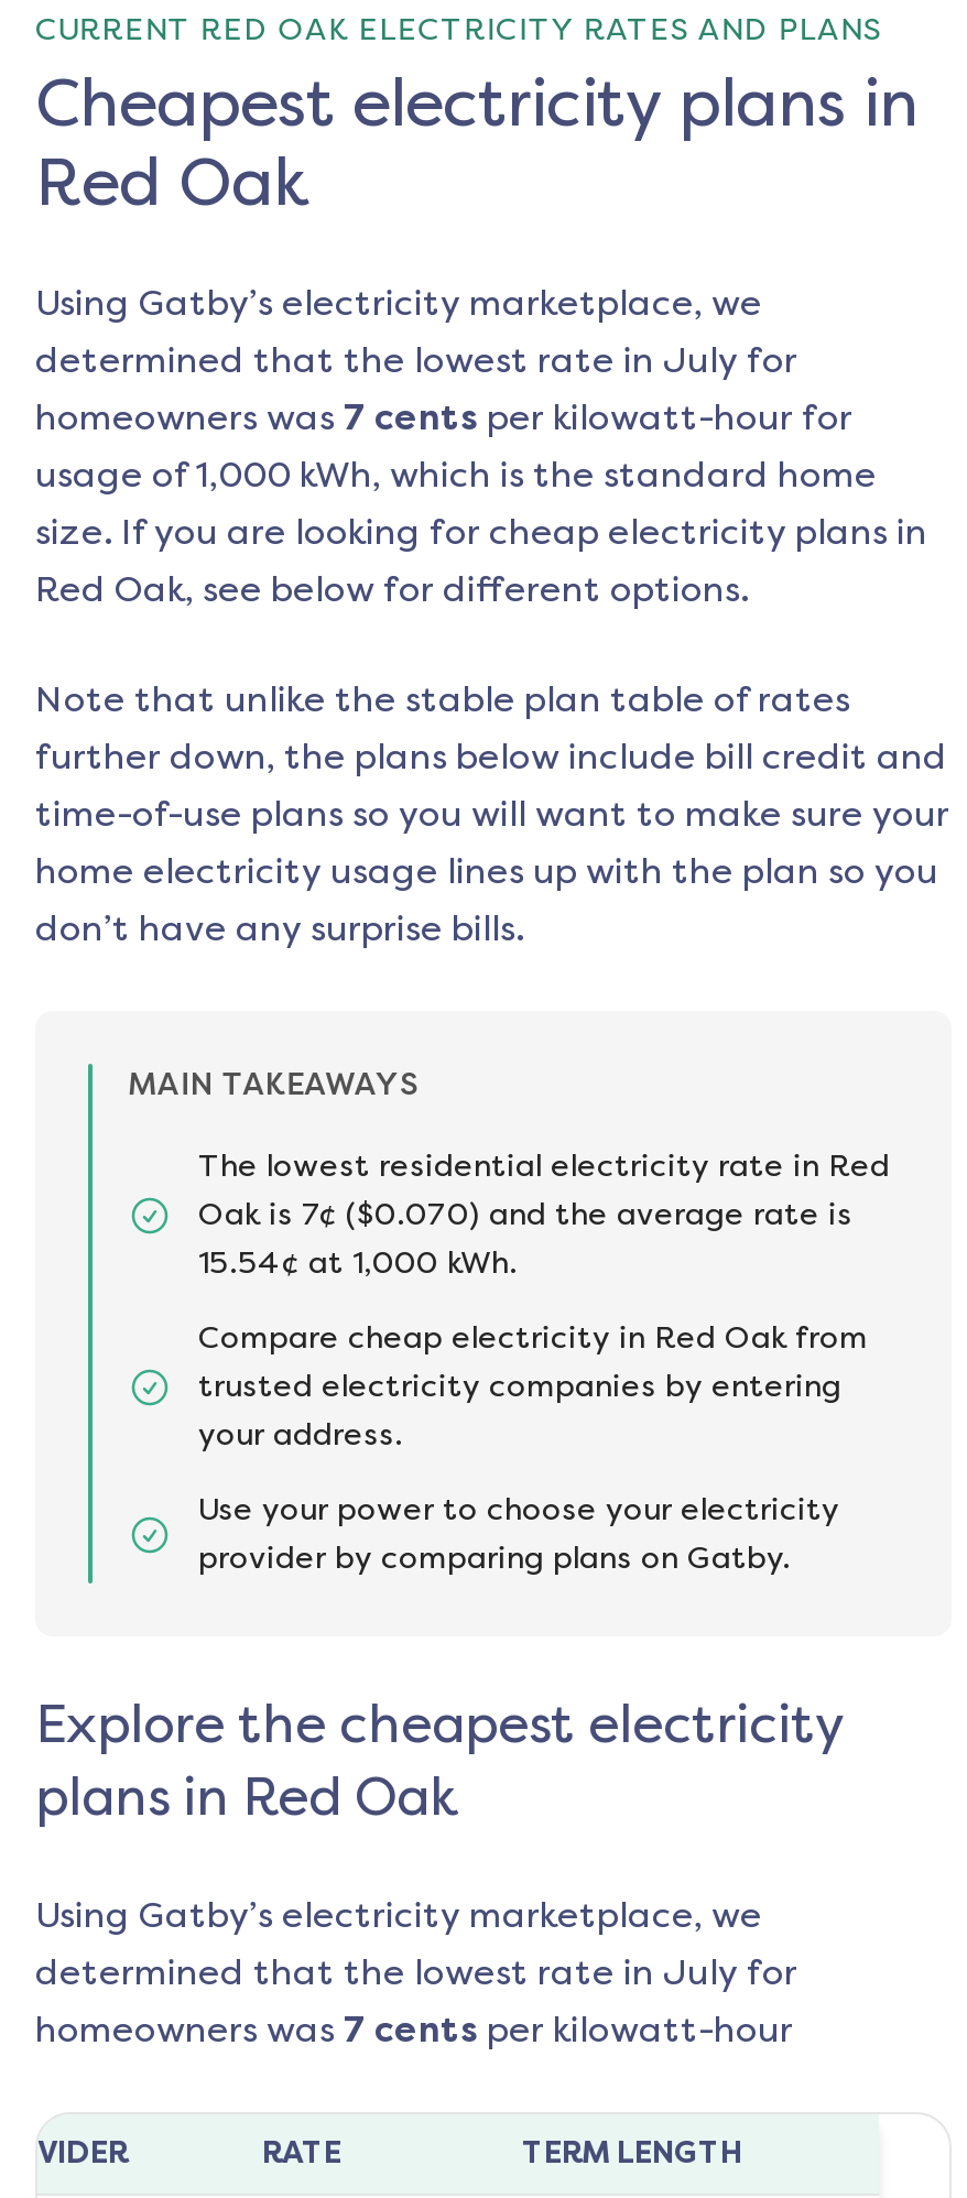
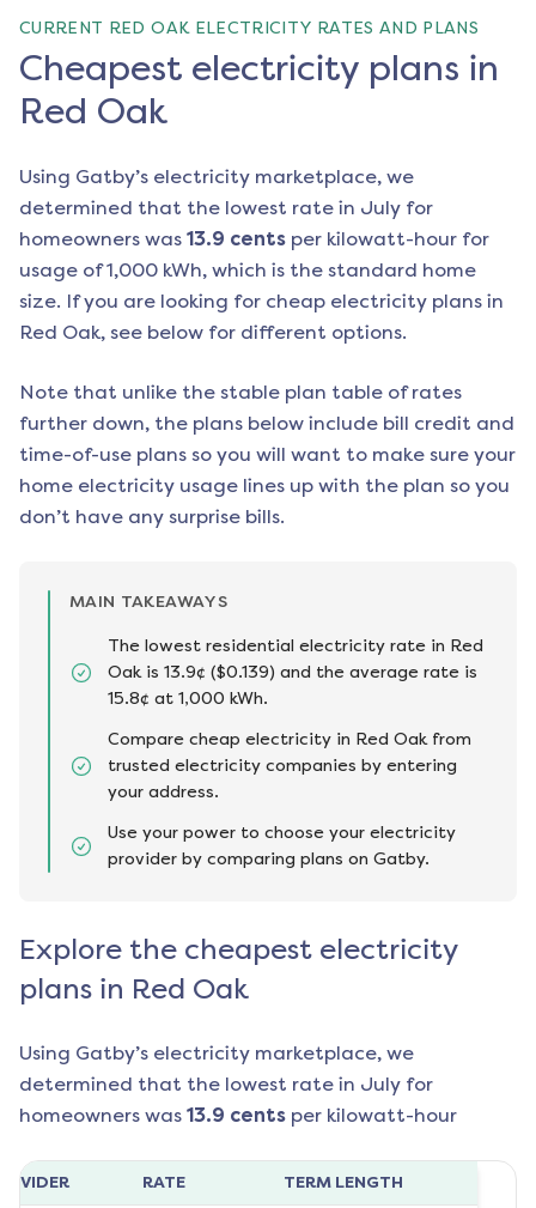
[35,396,852,438] homeowners was 7 cents per kilowatt-hour for -> [19,227,489,250] homeowners was 13.9 cents per kilowatt-hour for
[198,1196,852,1233] Oak is 7¢ ($0.070) and the average rate is -> [108,662,477,682] Oak is 13.9¢ ($0.139) and the average rate is
[198,1244,518,1282] 15.54¢ at 1,000 kWh. -> [108,688,268,709] 15.8¢ at 1,000 kWh.
[35,2009,793,2050] homeowners was 7 cents per kilowatt-hour -> [19,1104,457,1127] homeowners was 13.9 cents per kilowatt-hour

